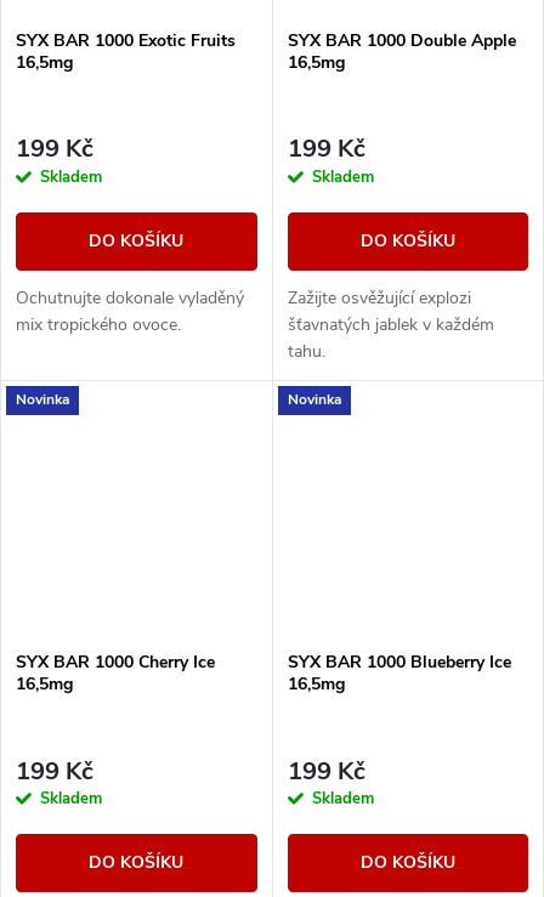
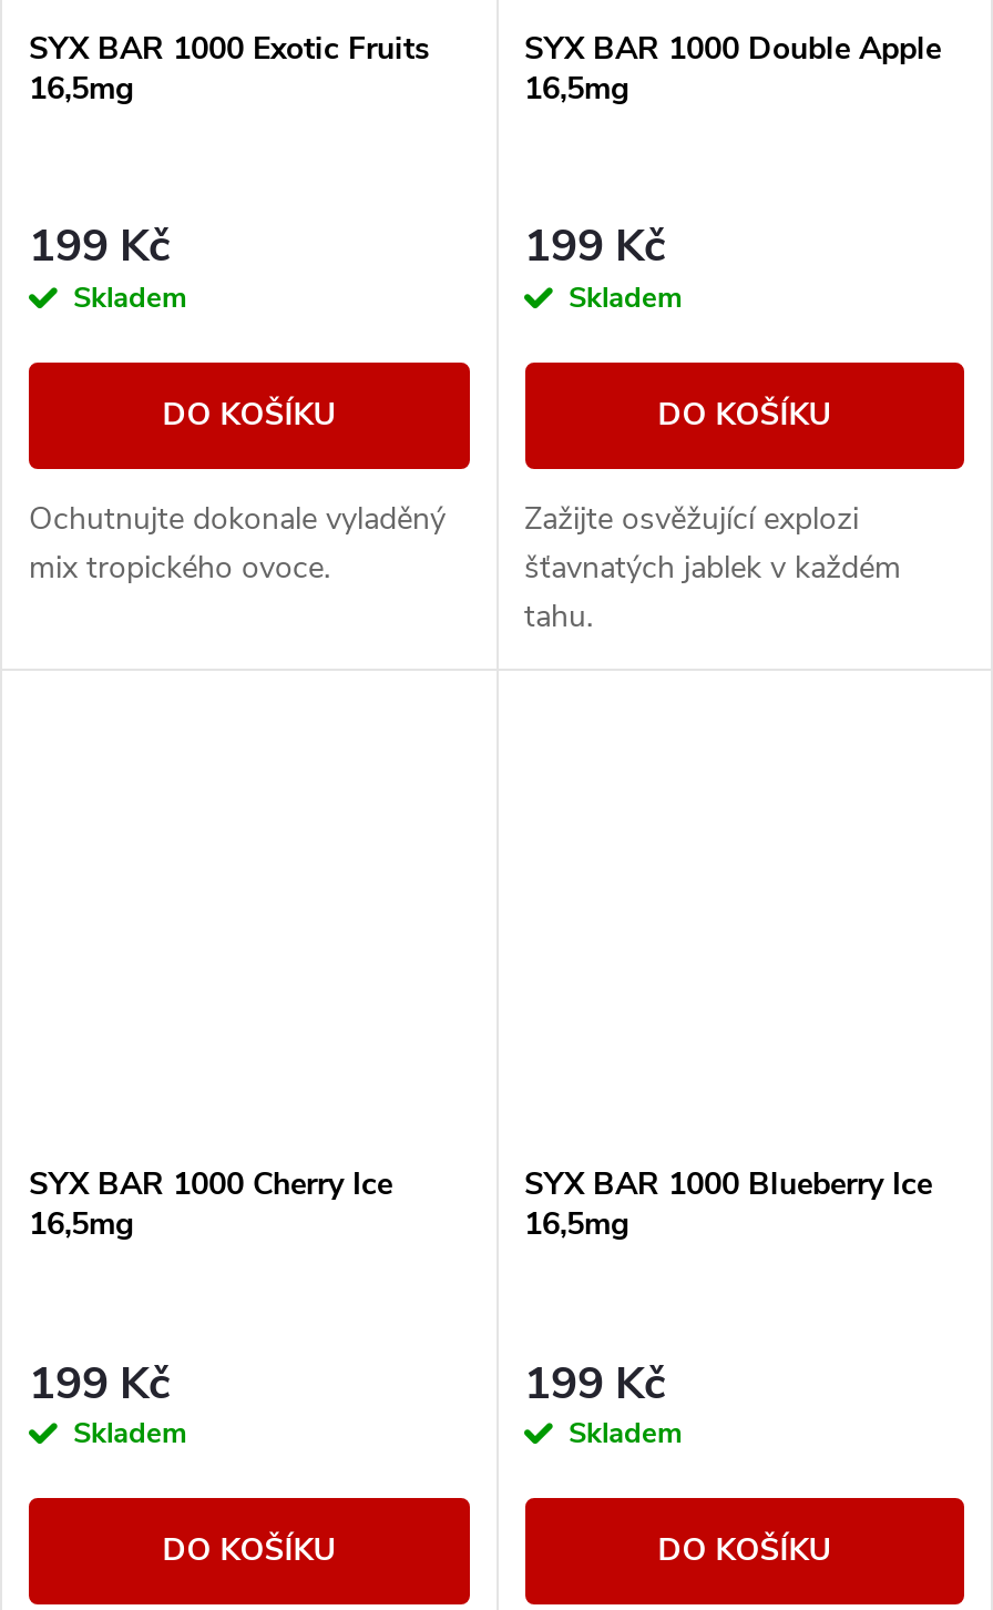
[16,390,69,410] Novinka -> none
[287,390,341,410] Novinka -> none

